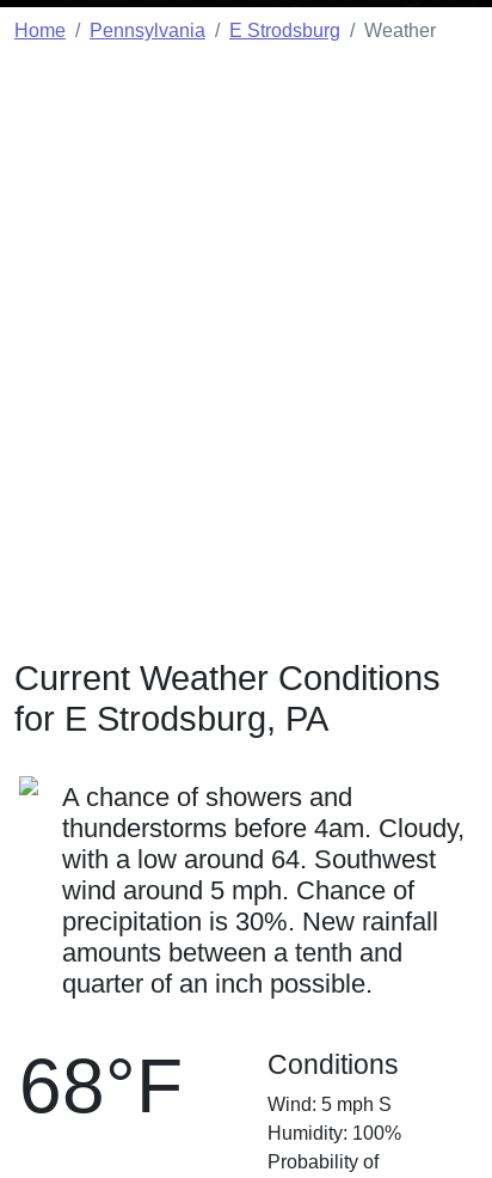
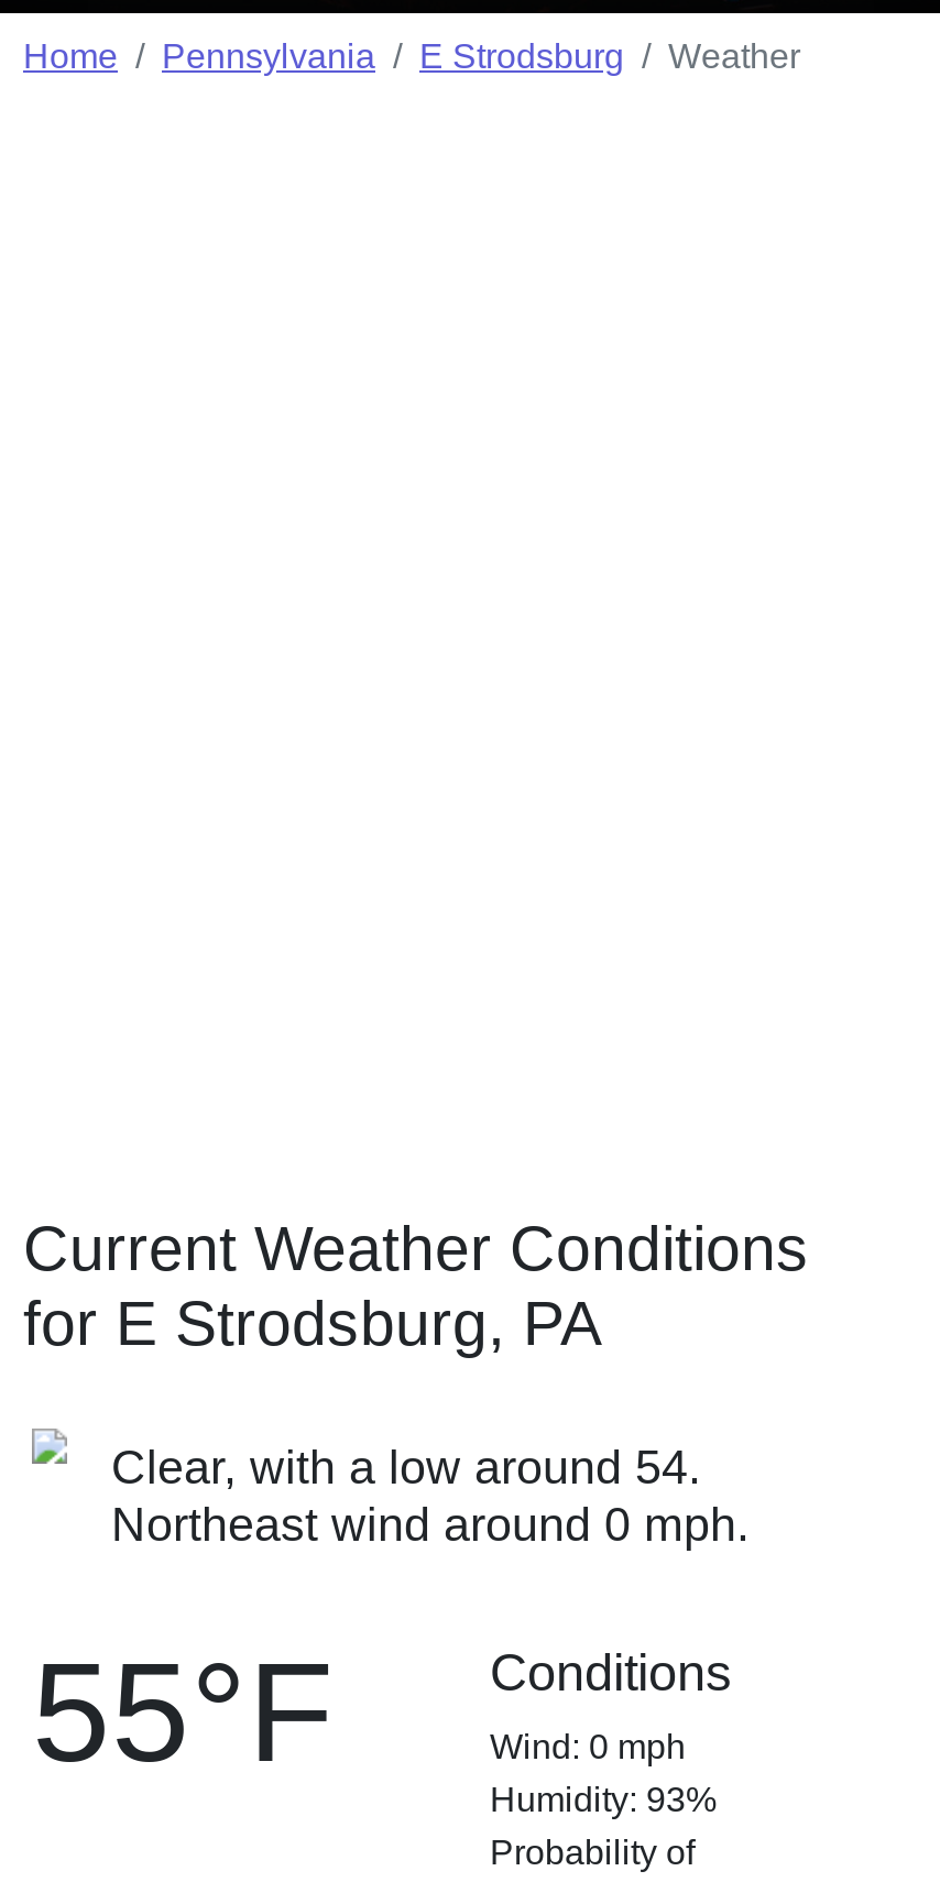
[62,782,465,999] A chance of showers and | thunderstorms before 4am. Cloudy, | with a low around 64. Southwest | wind around 5 mph. Chance of | precipitation is 30%. New rainfall | amounts between a tenth and | quarter of an inch possible. -> [111,1440,750,1552] Clear, with a low around 54. | Northeast wind around 0 mph.
[19,1043,183,1129] 68°F -> [32,1633,334,1792] 55°F
[267,1094,401,1143] Wind: 5 mph S | Humidity: 100% -> [490,1728,717,1818] Wind: 0 mph | Humidity: 93%

